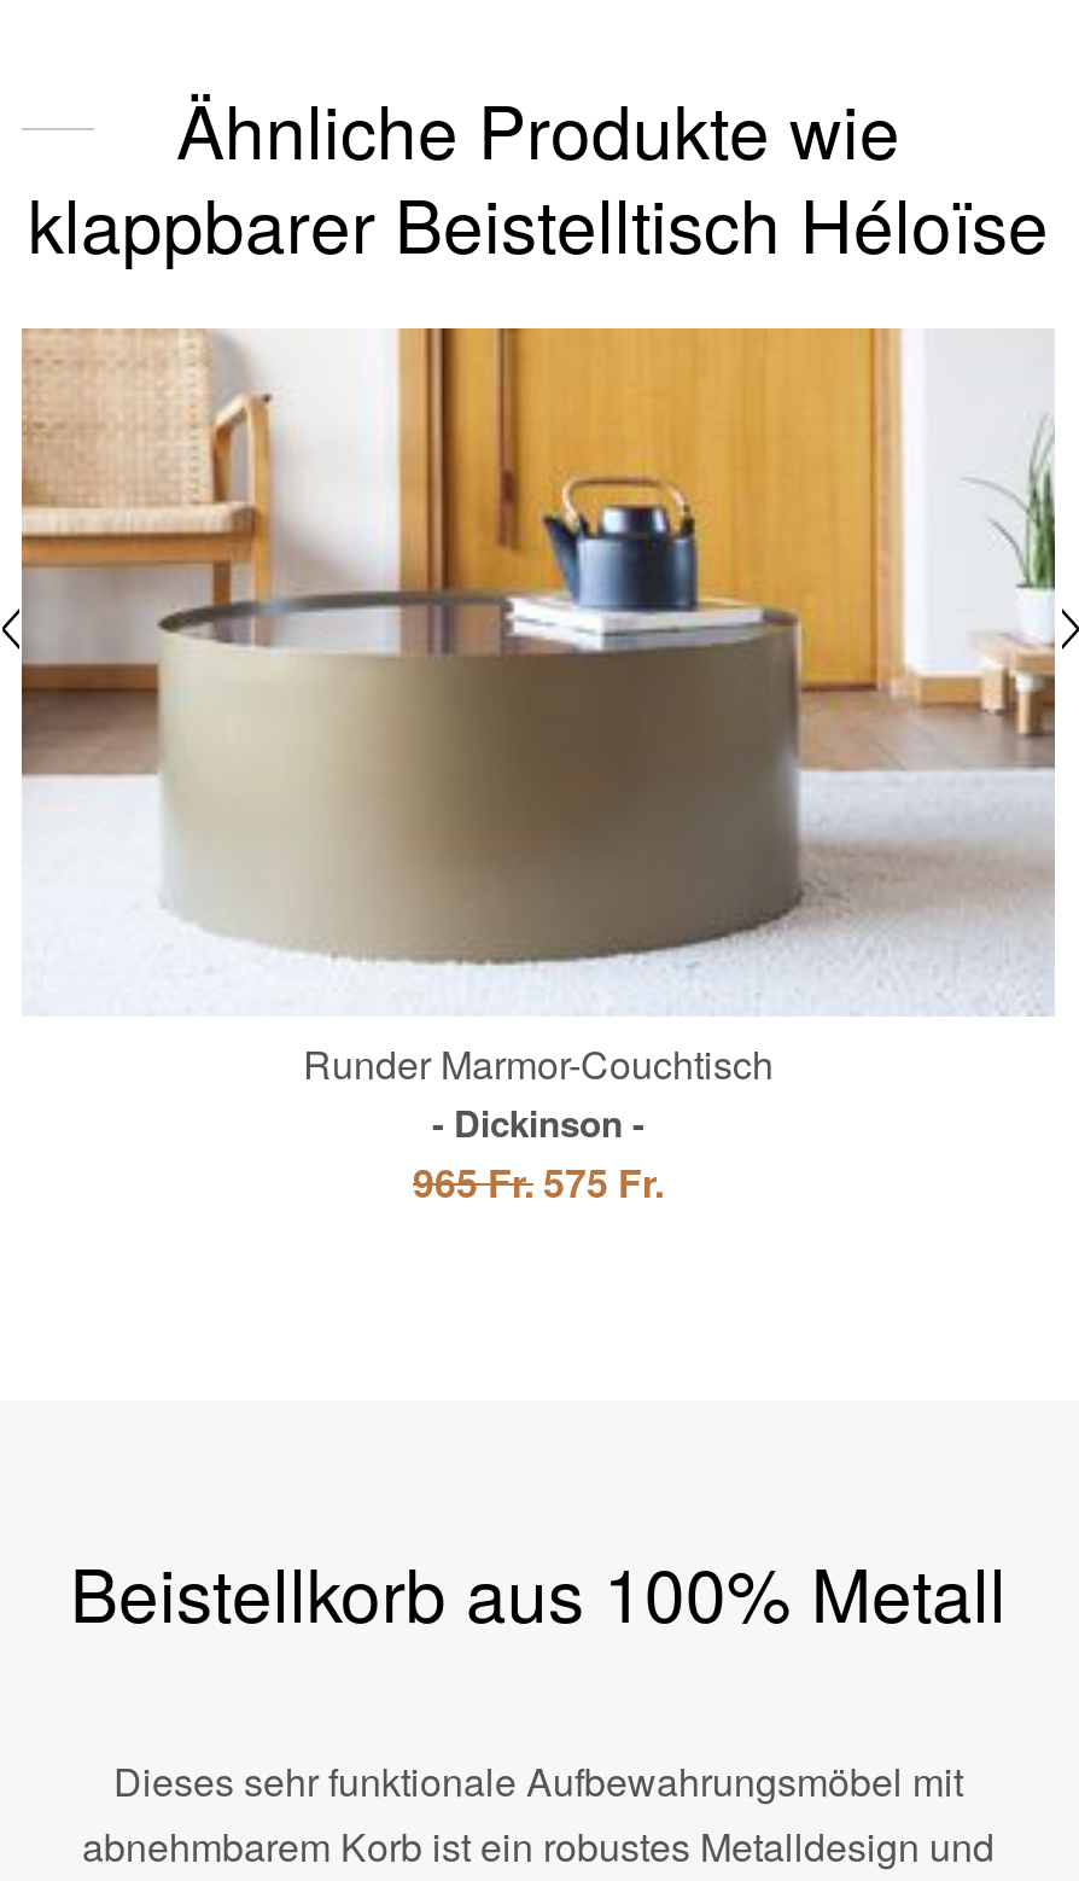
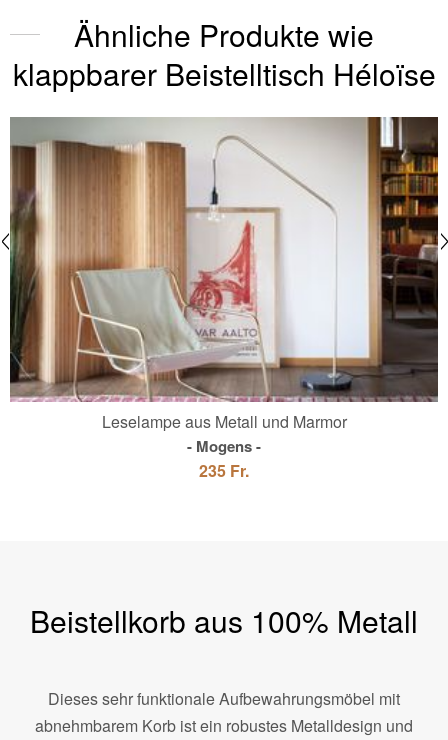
[19,326,1057,1210] [image] | Runder Marmor-Couchtisch | Dickinson | 965 Fr. 575 Fr. -> [9,116,439,482] [image] | Leselampe aus Metall und Marmor | Mogens | 235 Fr.

